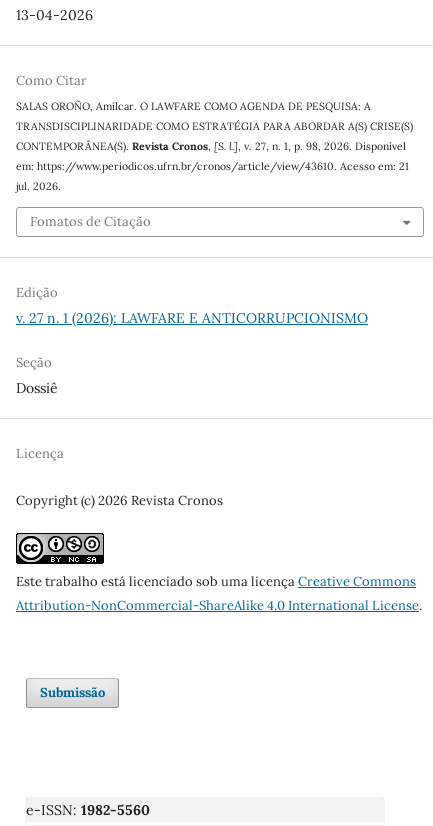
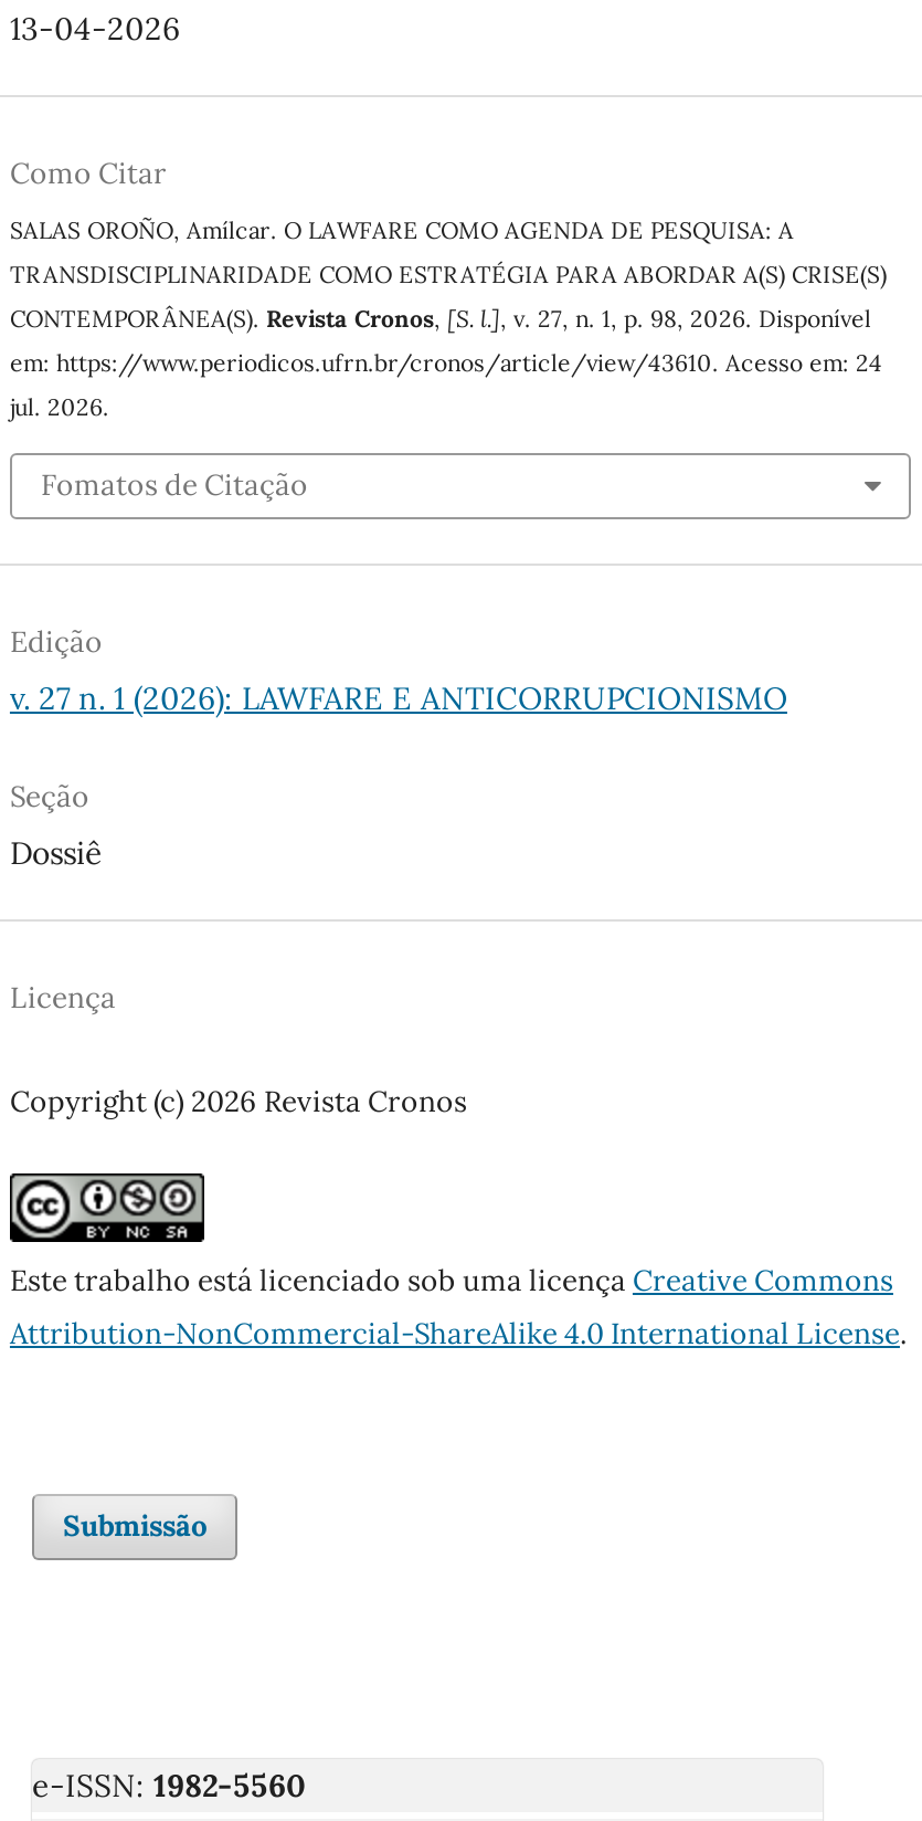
[16,159,409,173] em: https://www.periodicos.ufrn.br/cronos/article/view/43610. Acesso em: 21 -> [10,347,882,378] em: https://www.periodicos.ufrn.br/cronos/article/view/43610. Acesso em: 24

